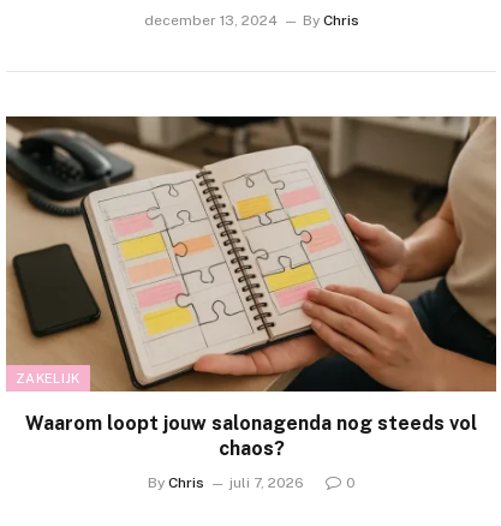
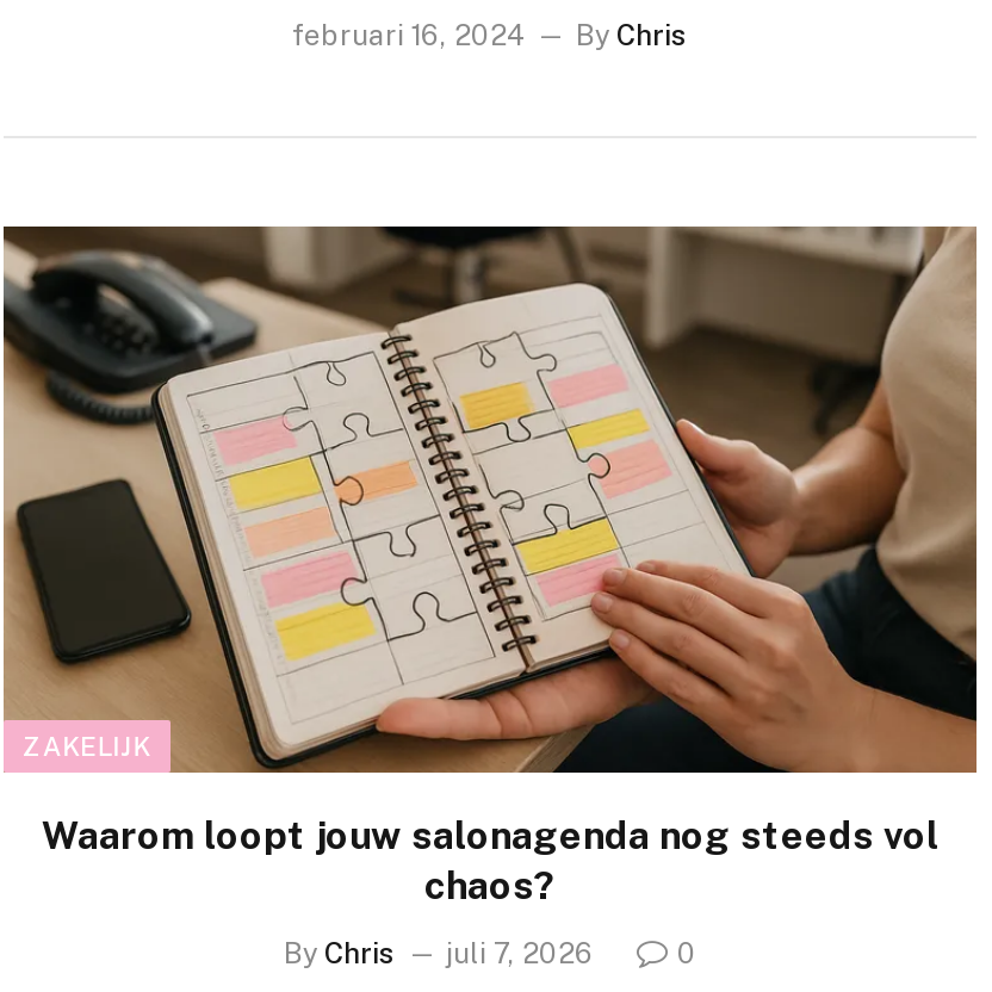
[144,12,359,29] december 13, 2024 By Chris -> [292,19,688,52] februari 16, 2024 By Chris

